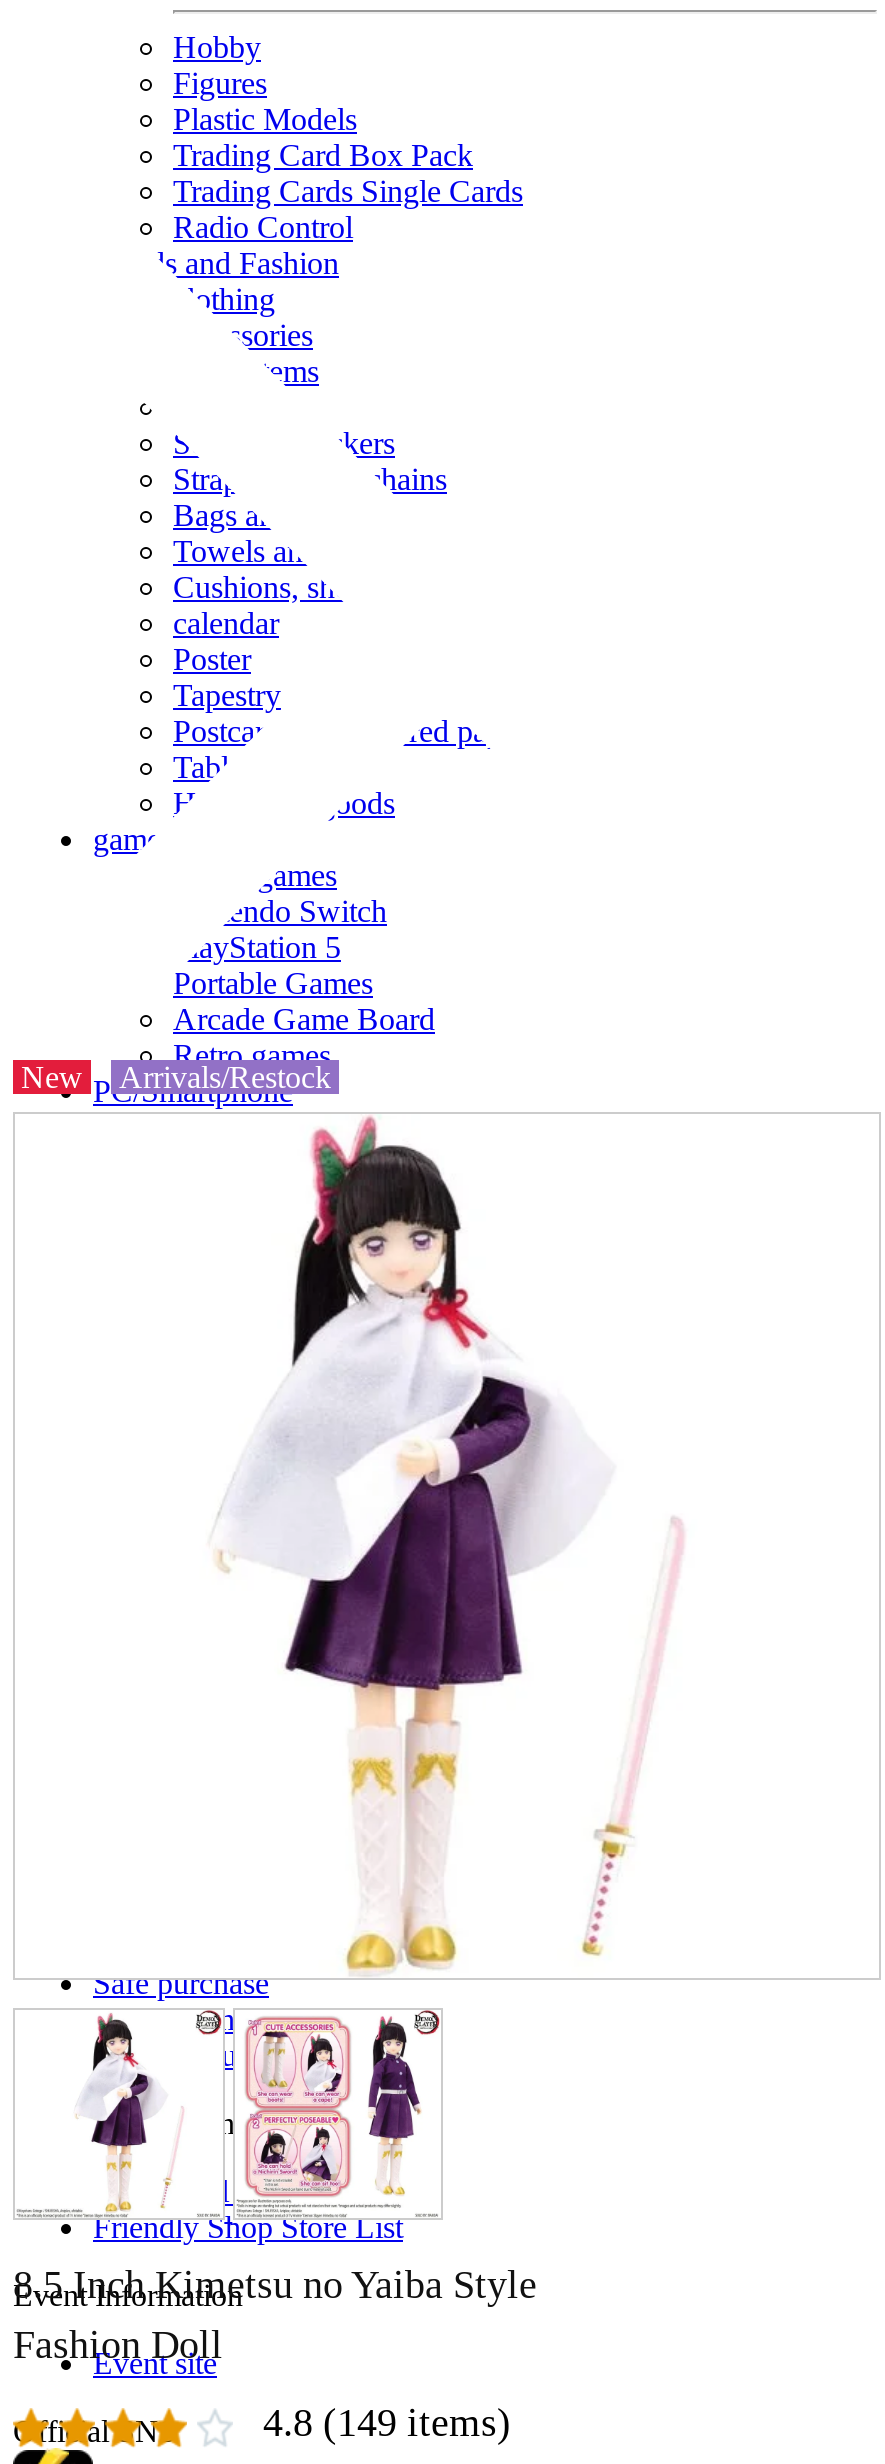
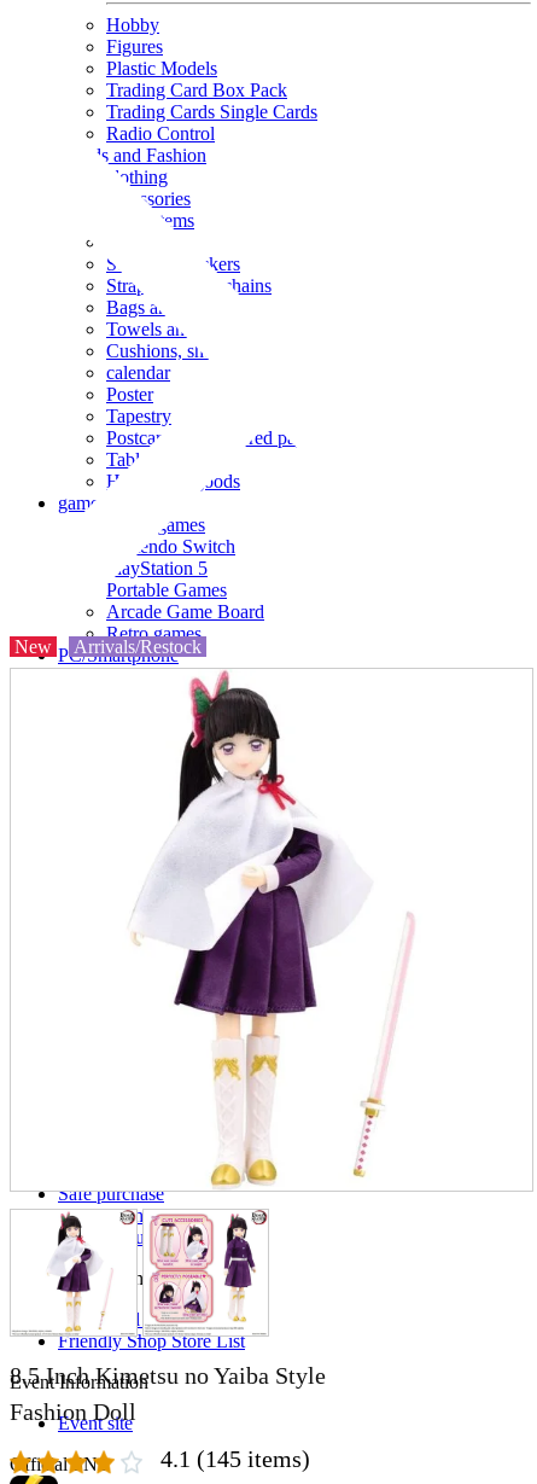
[253,2401,511,2445] 4.8 (149 items) -> [154,1446,310,1473] 4.1 (145 items)

